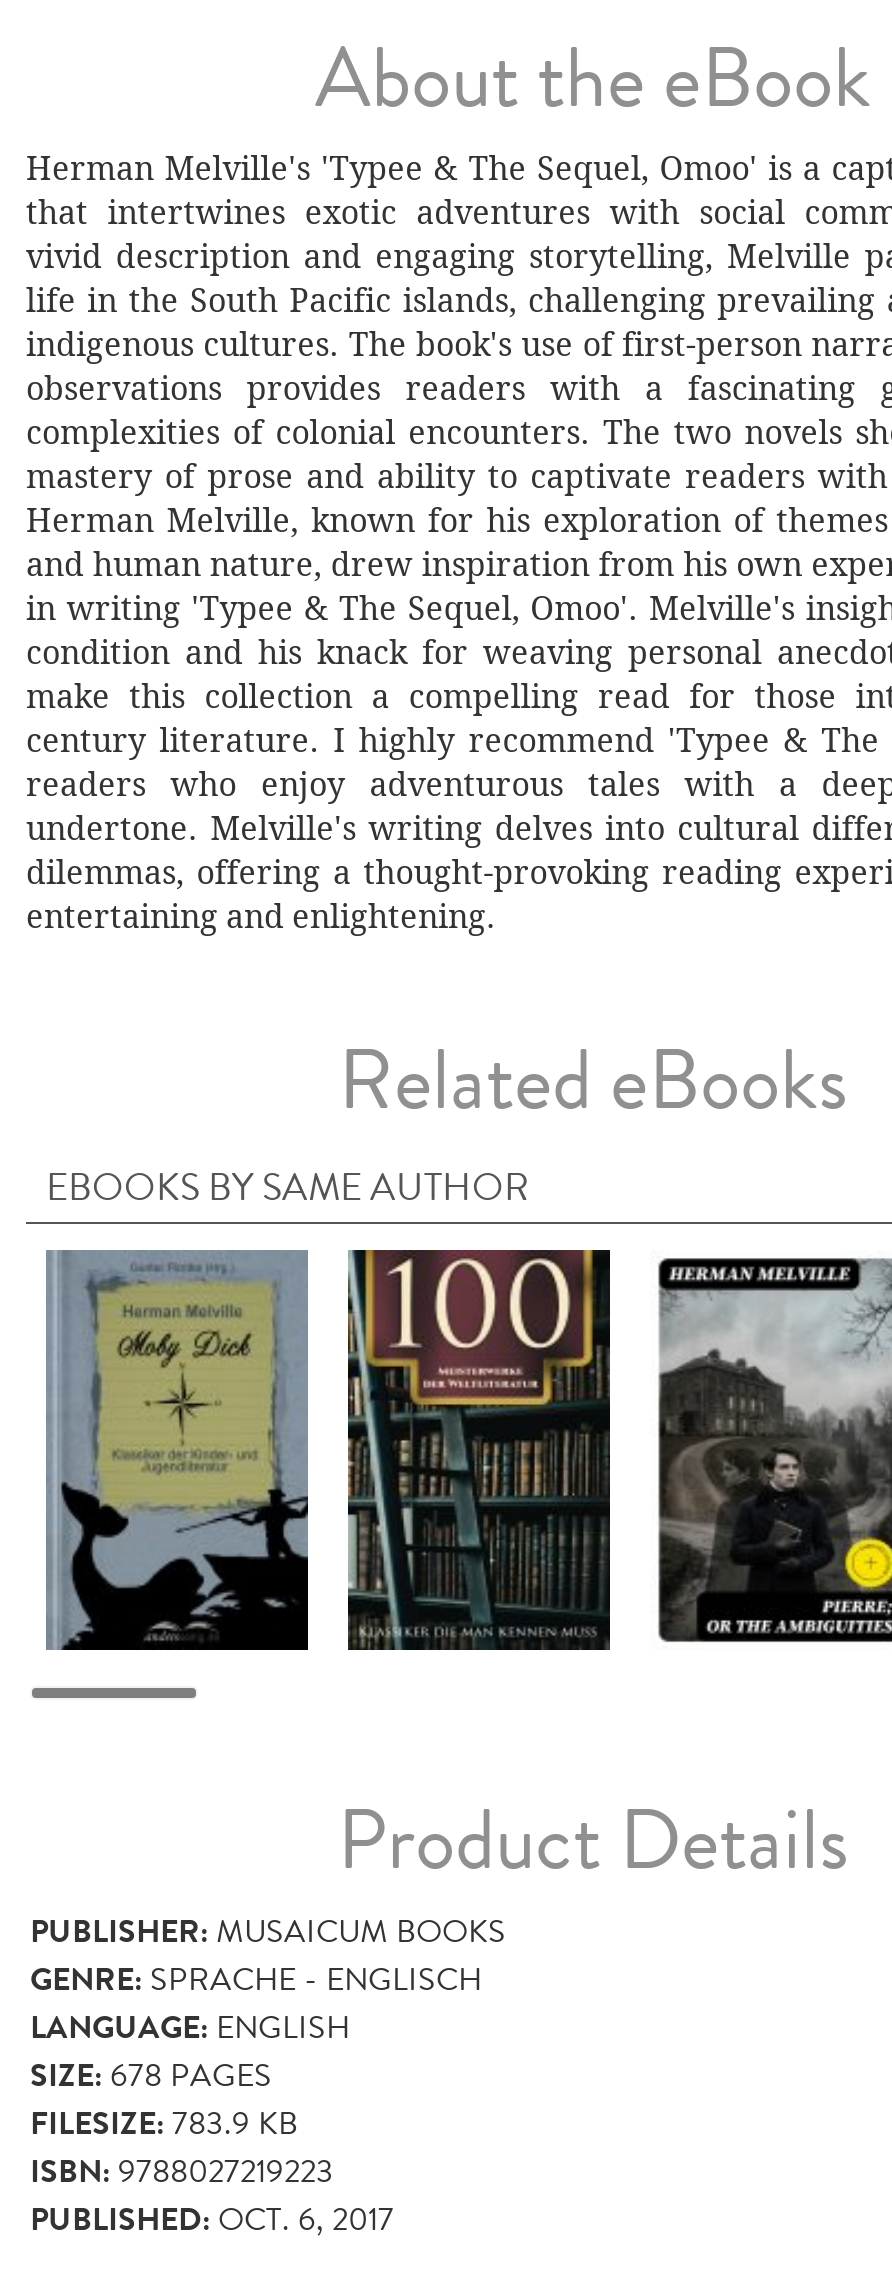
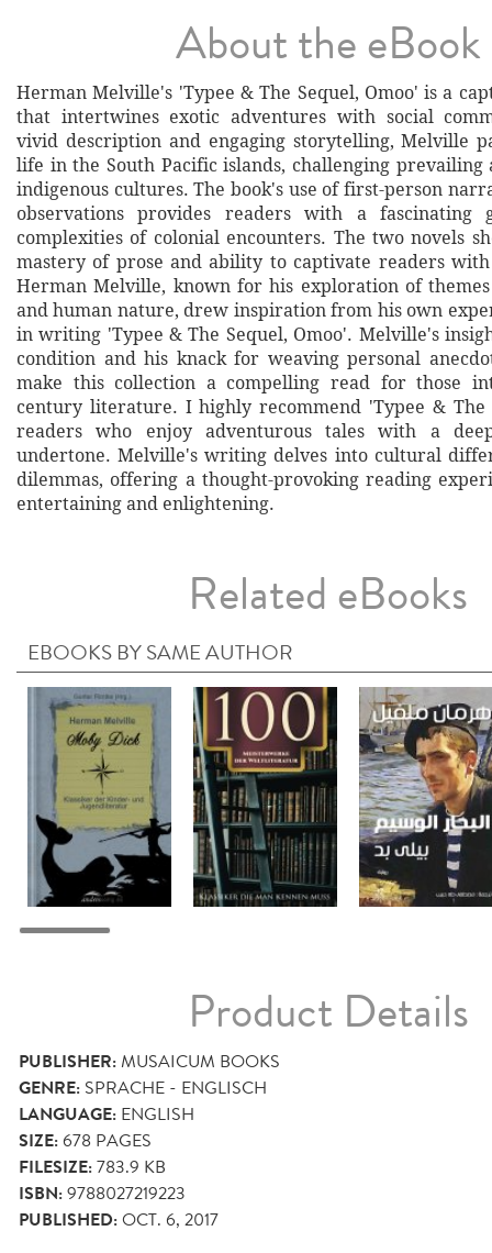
[650,1250,886,1650] [image] -> [358,686,489,908] [image]

